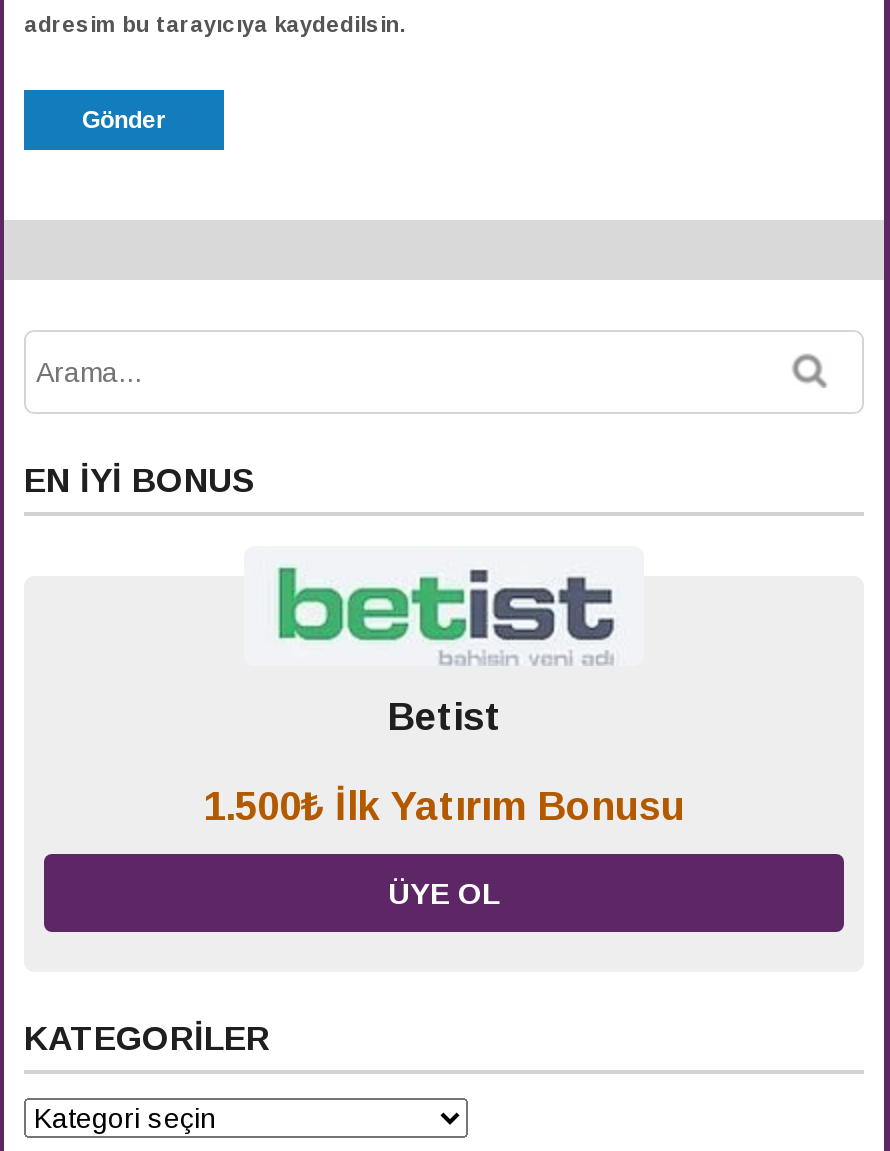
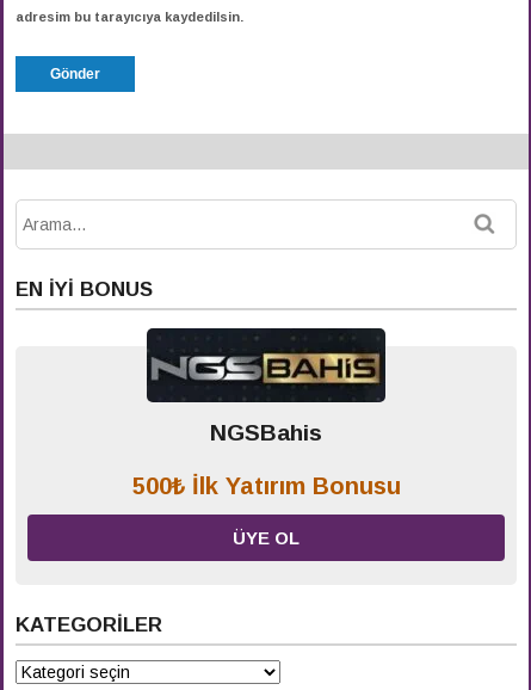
[244,546,644,738] [image] | Betist -> [146,327,387,445] [image] | NGSBahis
[203,784,685,828] 1.500₺ İlk Yatırım Bonusu -> [132,473,400,499] 500₺ İlk Yatırım Bonusu

